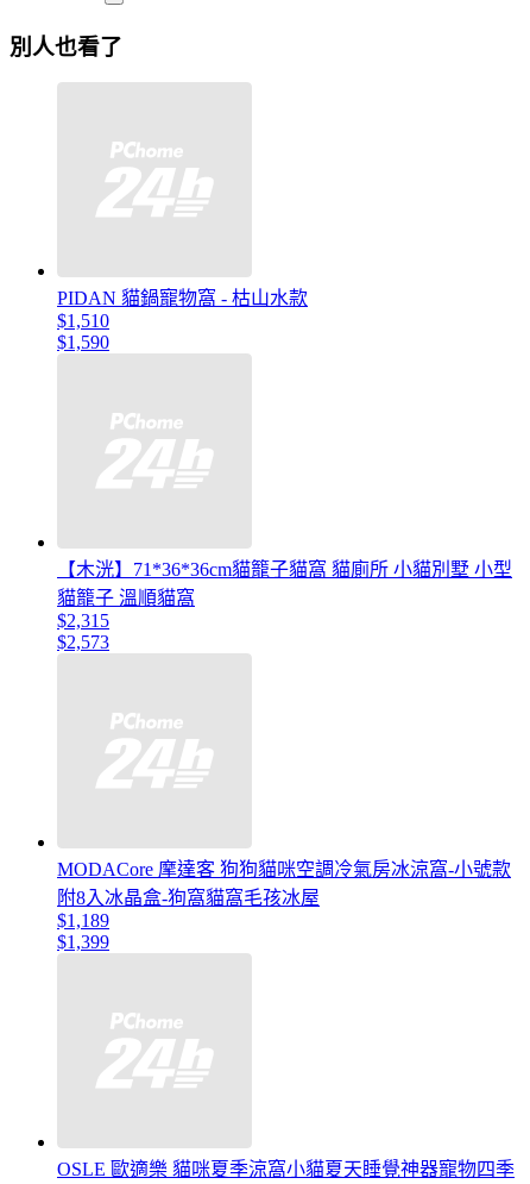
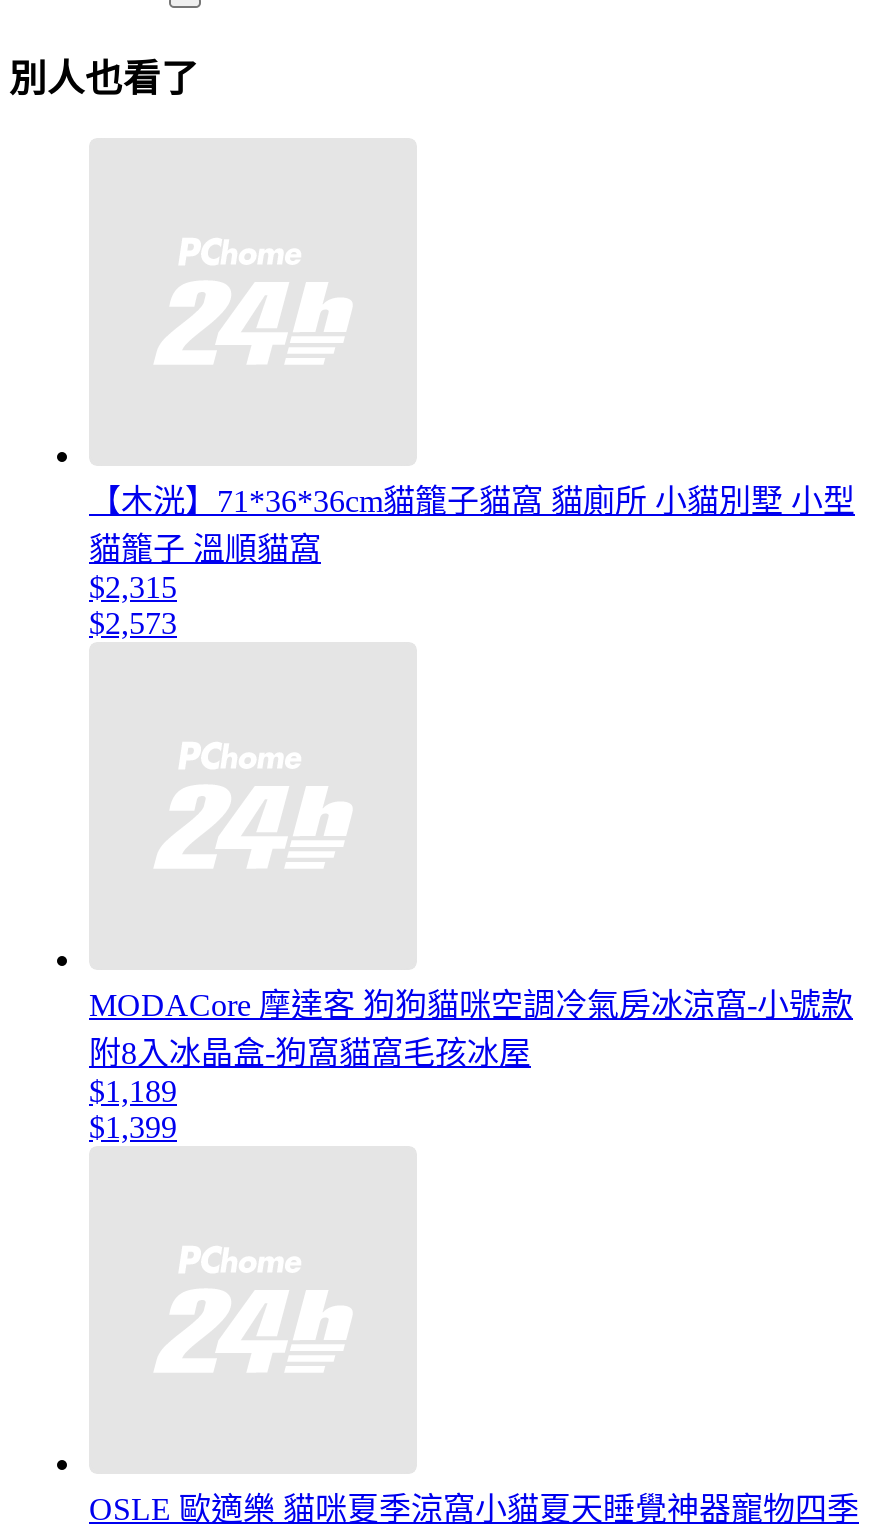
[57,288,308,353] PIDAN 貓鍋寵物窩 - 枯山水款 | $1,510 | $1,590 -> none

